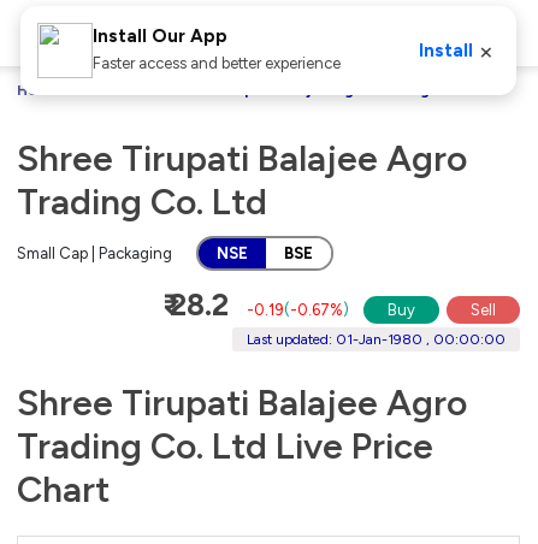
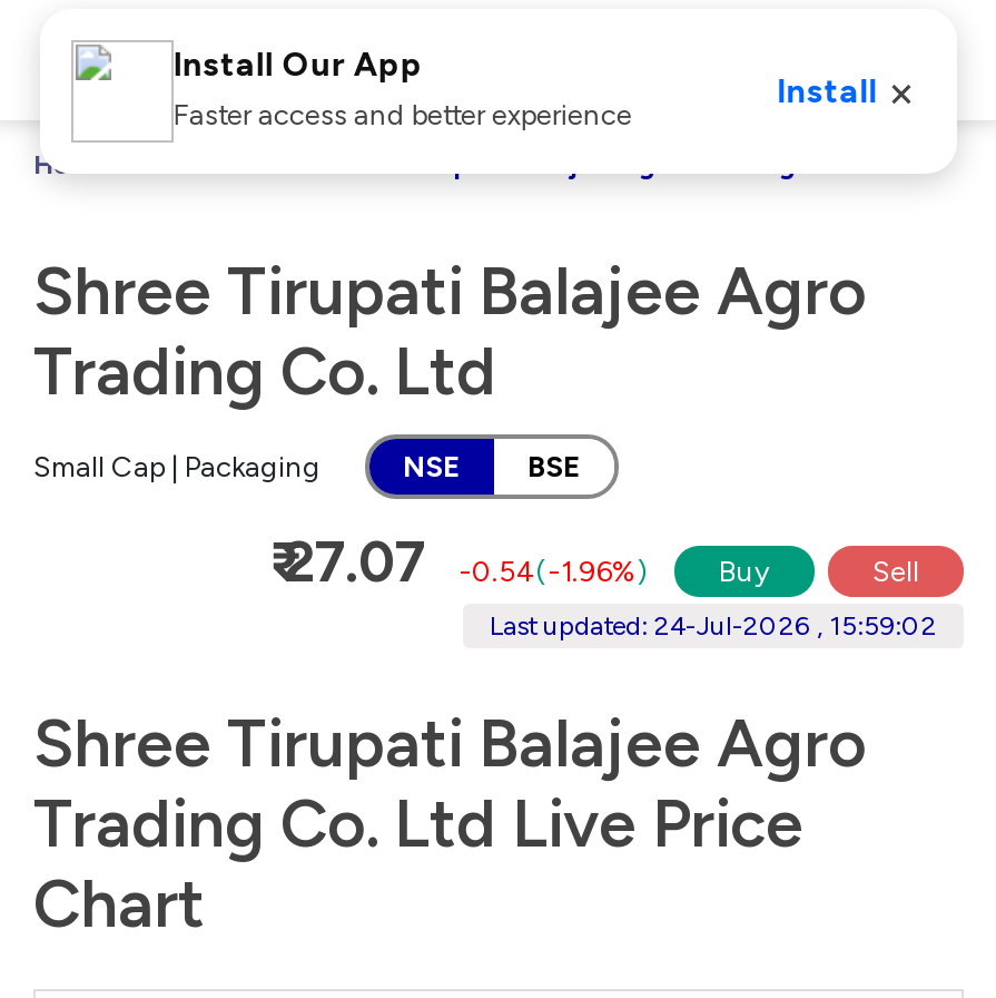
[162,286,229,322] ₹ 28.2 -> [269,527,425,594] ₹ 27.07
[247,300,353,318] -0.19(-0.67%) -> [458,554,654,587] -0.54(-1.96%)
[247,330,506,347] Last updated: 01-Jan-1980 , 00:00:00 -> [490,609,937,640] Last updated: 24-Jul-2026 , 15:59:02

